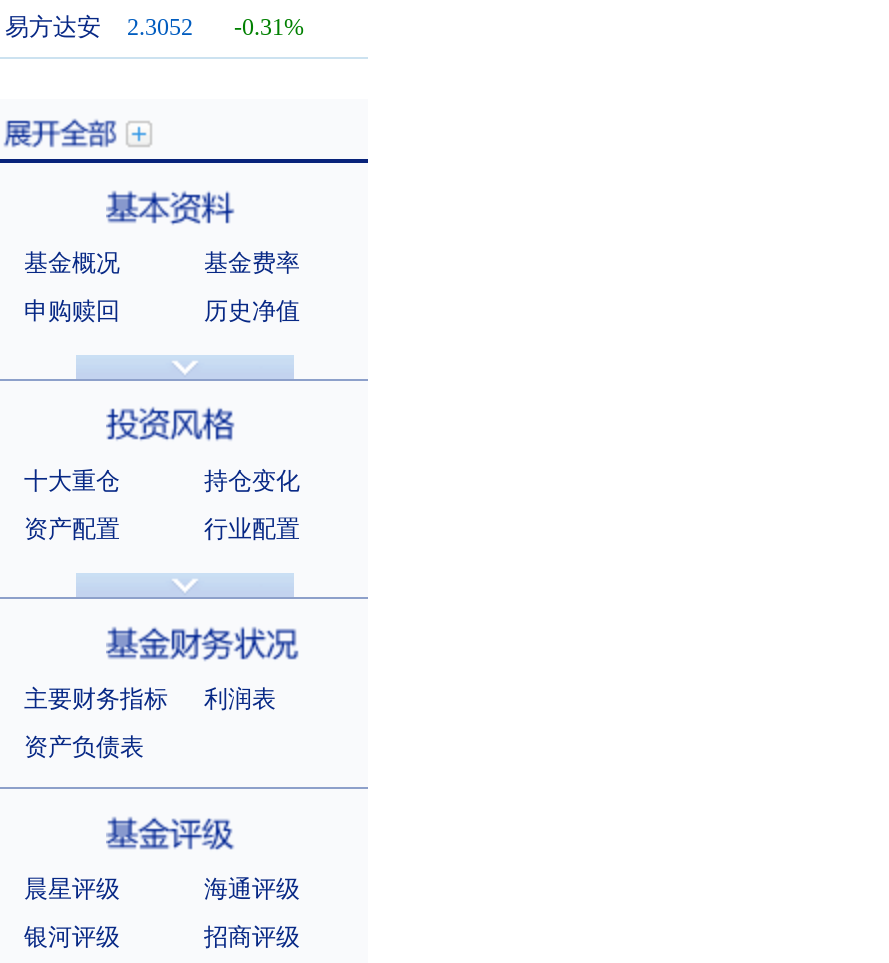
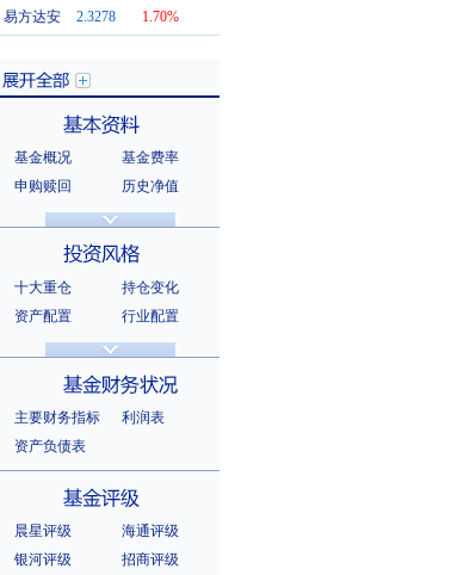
[127,13,193,41] 2.3052 -> [76,8,115,25] 2.3278
[234,13,304,41] -0.31% -> [142,8,179,25] 1.70%

